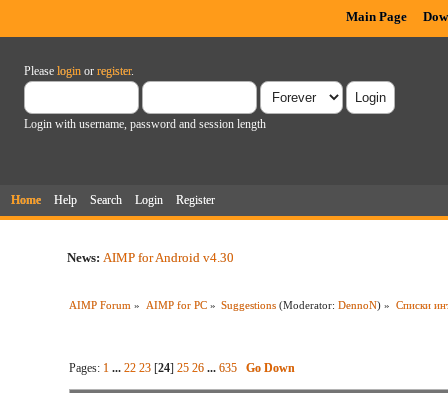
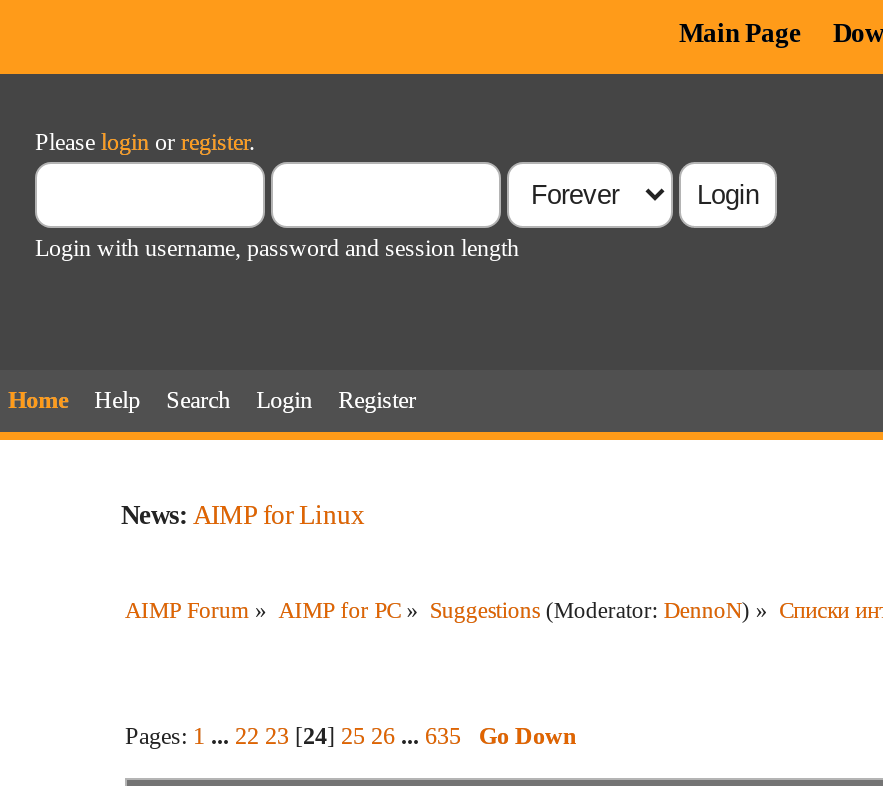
[67,250,234,265] News: AIMP for Android v4.30 -> [121,500,365,530] News: AIMP for Linux

